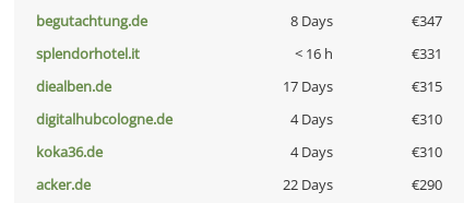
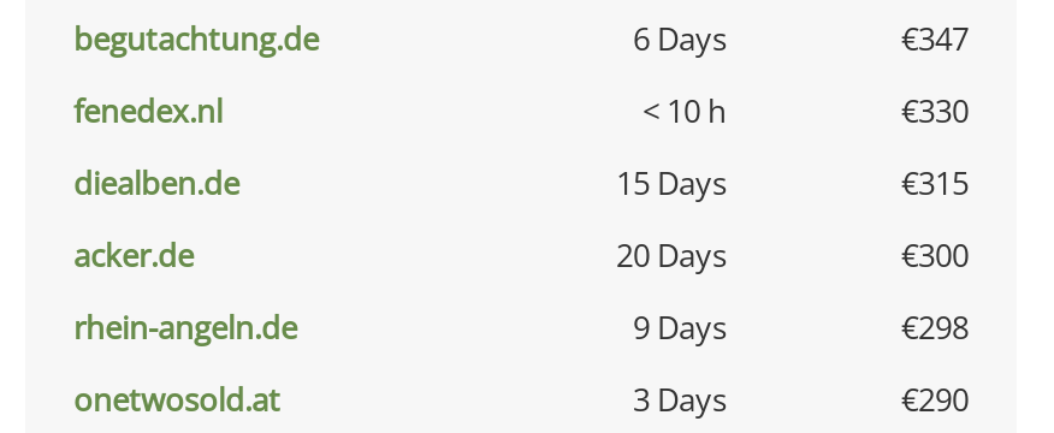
[290,11,332,31] 8 Days -> [633,17,727,60] 6 Days
[36,44,442,63] splendorhotel.it | < 16 h | €331 -> [73,89,969,132] fenedex.nl | < 10 h | €330
[282,76,332,96] 17 Days -> [616,161,727,204] 15 Days
[36,109,442,162] digitalhubcologne.de | 4 Days | €310 | koka36.de | 4 Days | €310 -> none
moved [36,175,91,194] -> [73,233,194,277]: acker.de
[282,175,332,194] 22 Days -> [73,233,969,421] 20 Days | €300 | rhein-angeln.de | 9 Days | €298 | onetwosold.at | 3 Days

